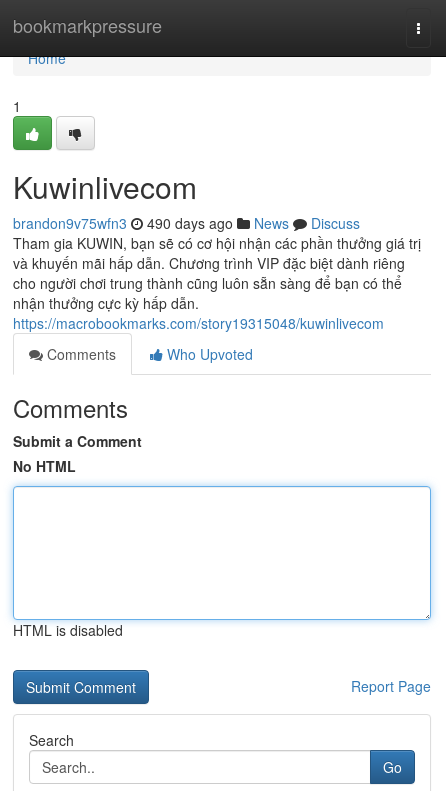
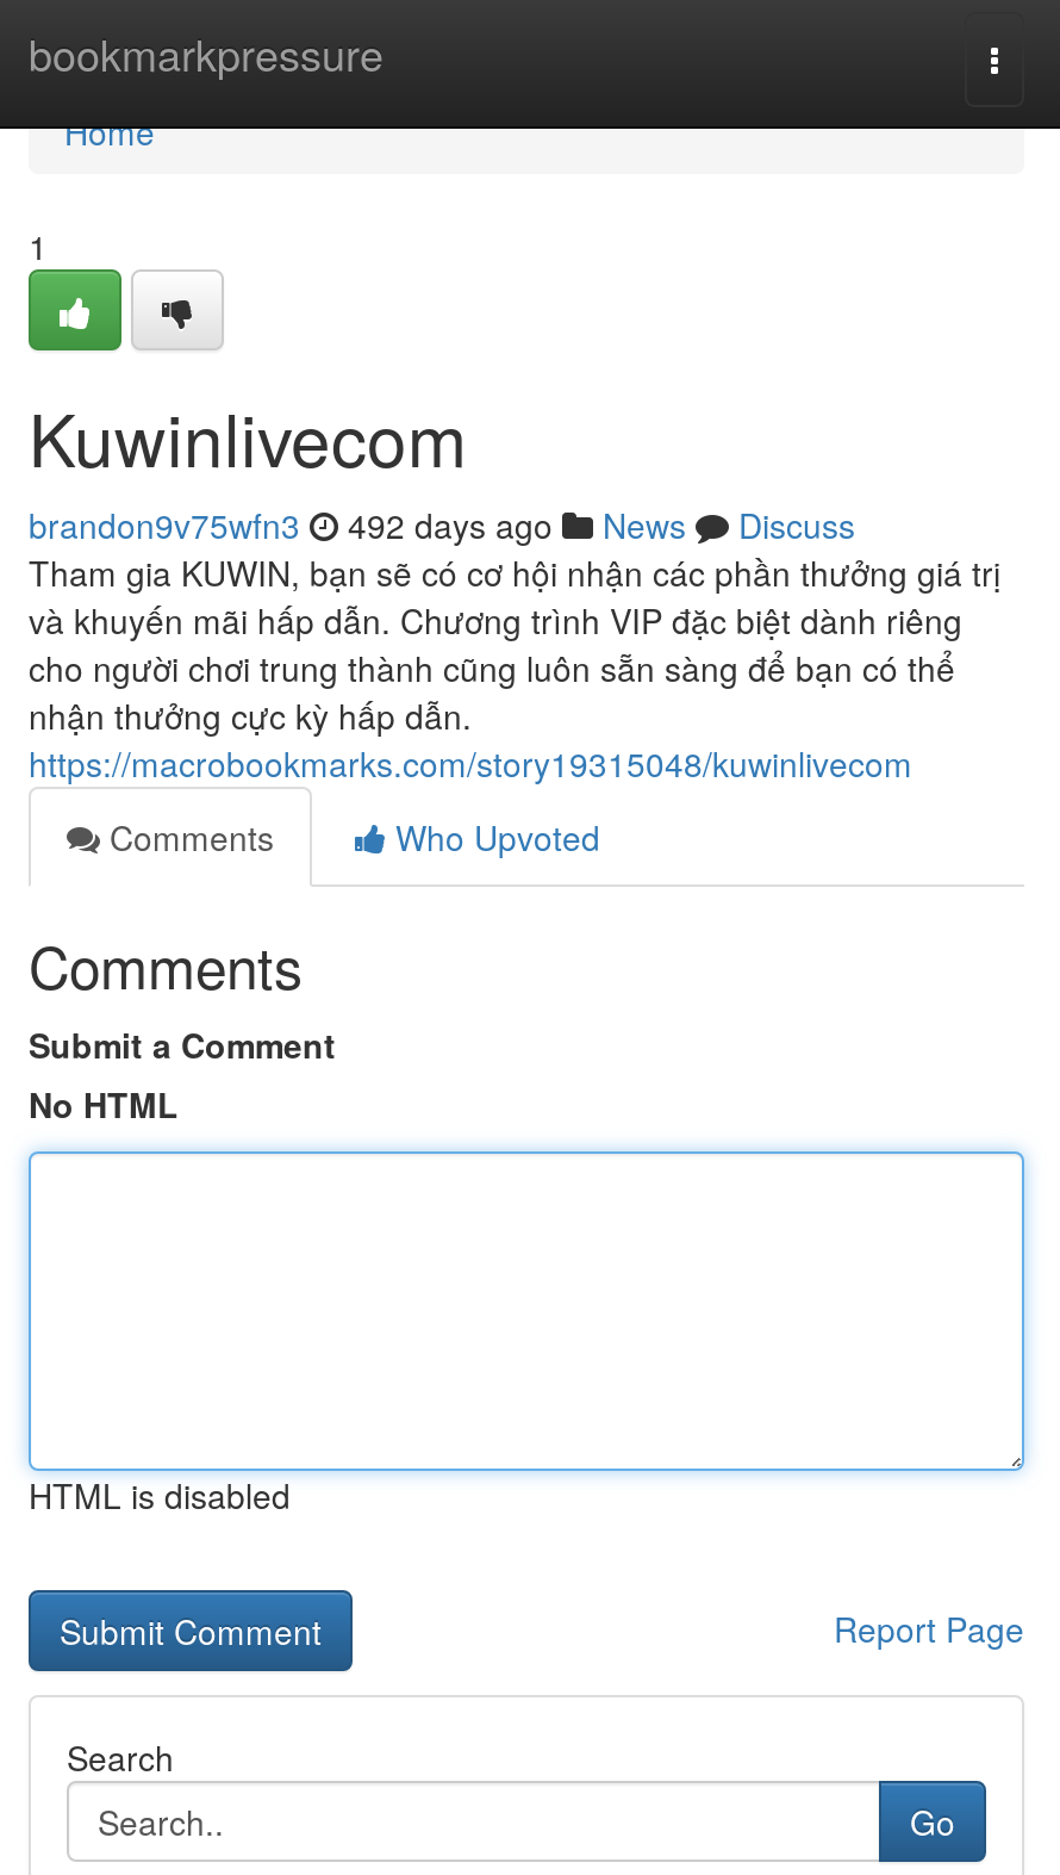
[13,213,360,233] brandon9v75wfn3 490 days ago News Discuss -> [29,501,855,548] brandon9v75wfn3 492 days ago News Discuss

